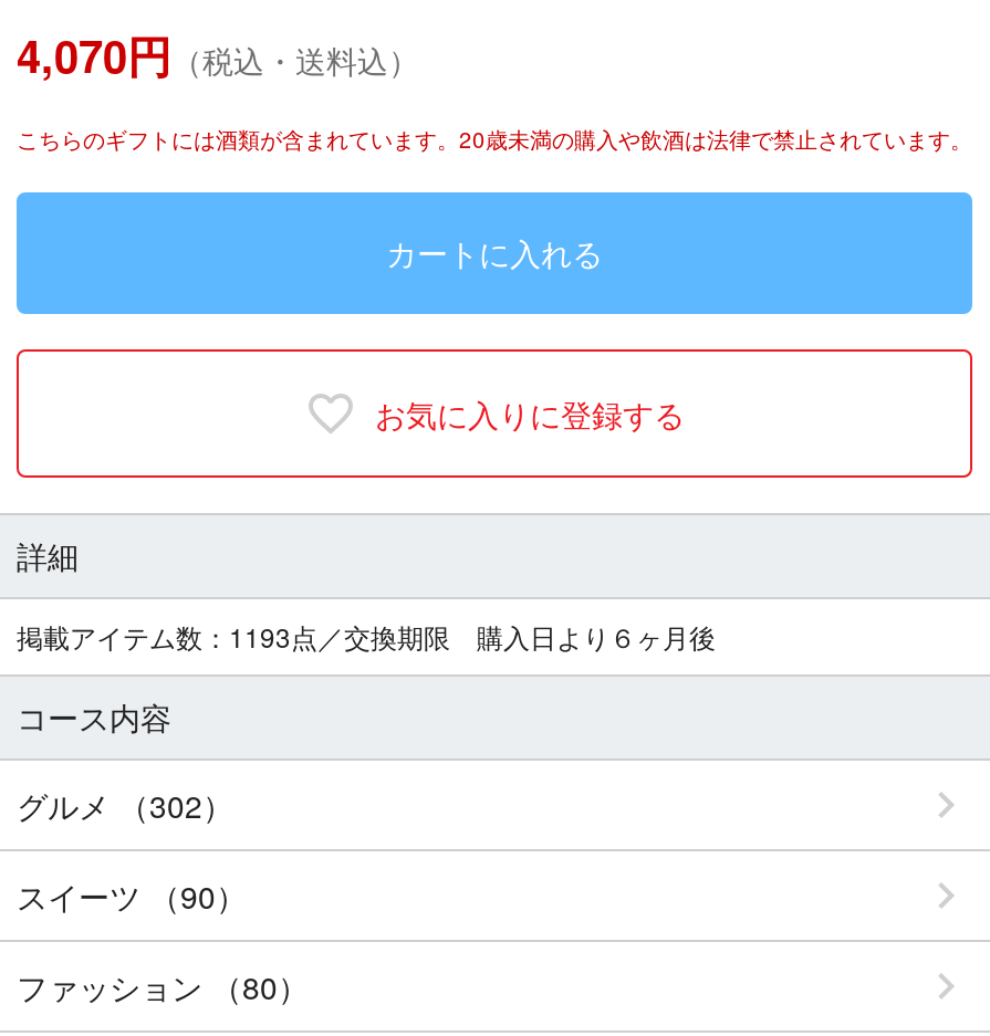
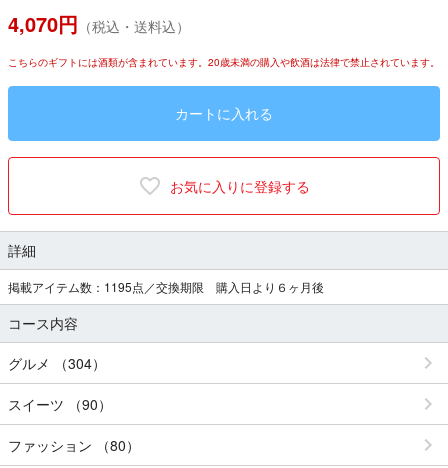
[17,617,716,655] 掲載アイテム数：1193点／交換期限 購入日より６ヶ月後 -> [8,278,324,295] 掲載アイテム数：1195点／交換期限 購入日より６ヶ月後
[17,782,233,826] グルメ （302） -> [8,352,106,372] グルメ （304）

